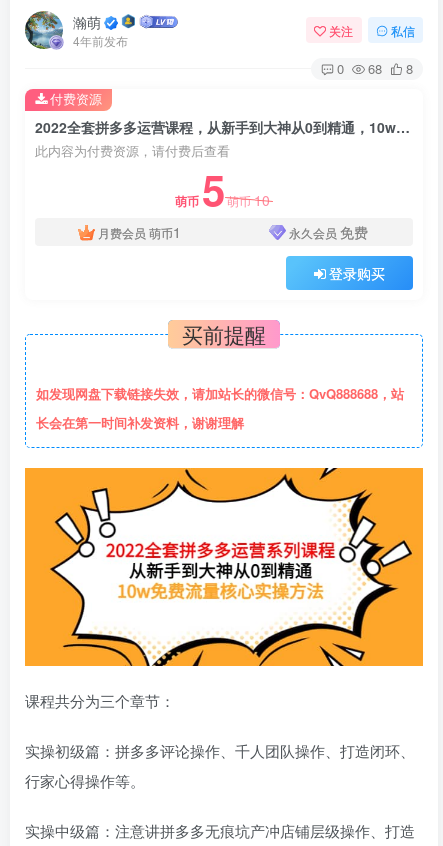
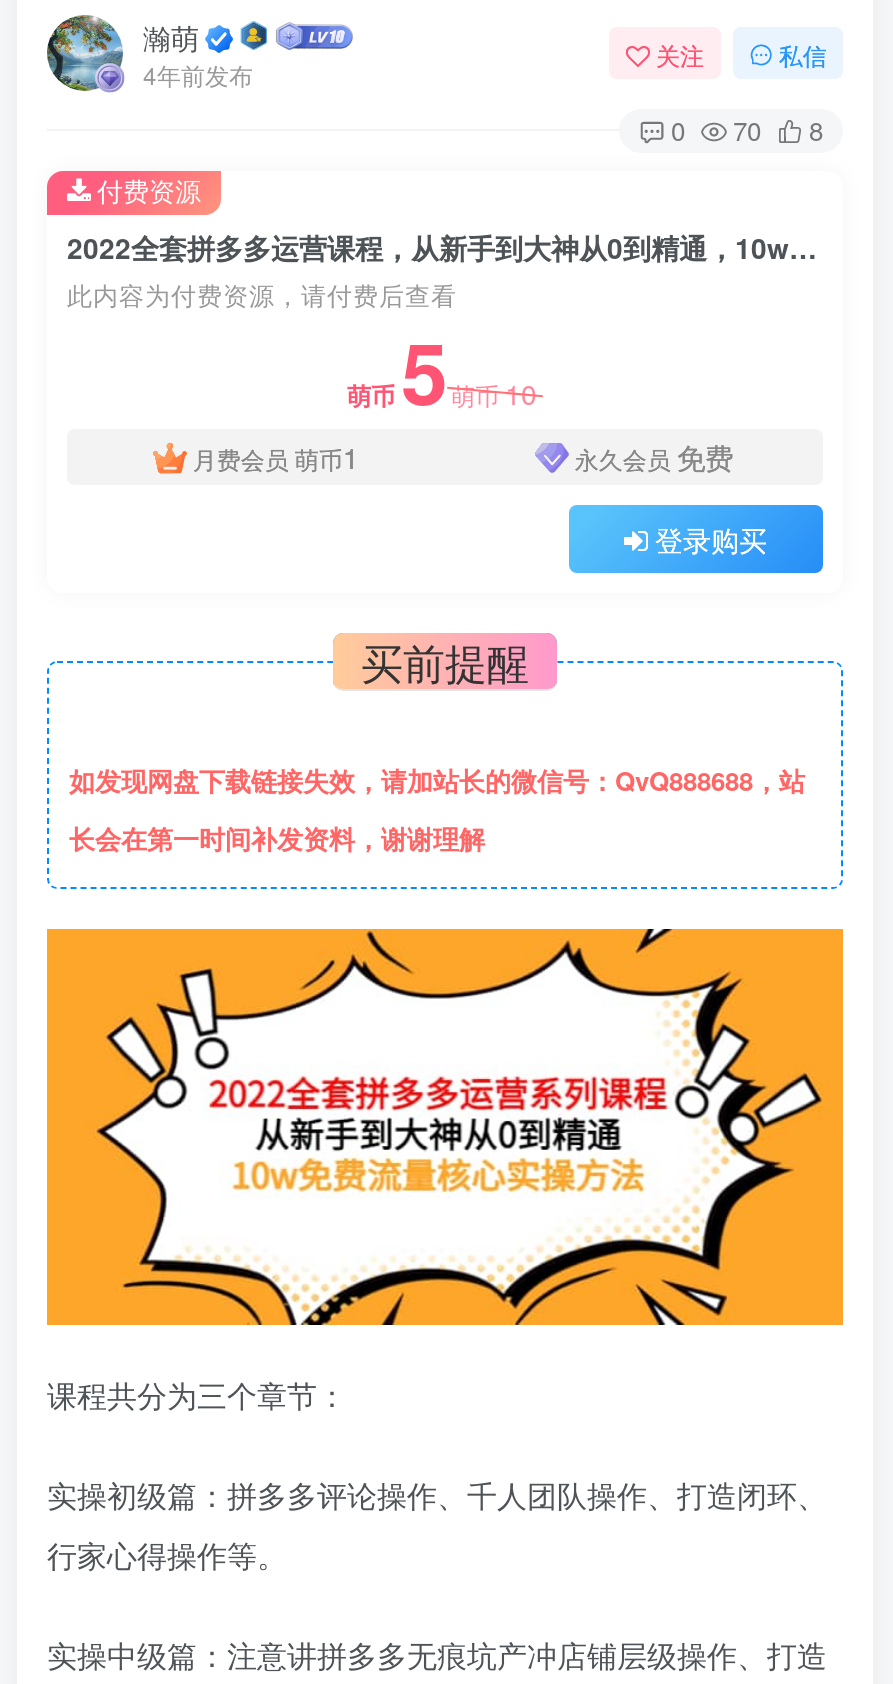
[337,59,413,78] 0 68 8 -> [671,111,823,149] 0 70 8

